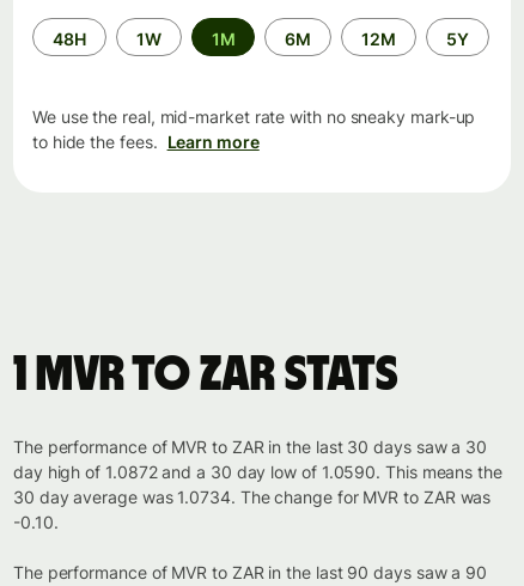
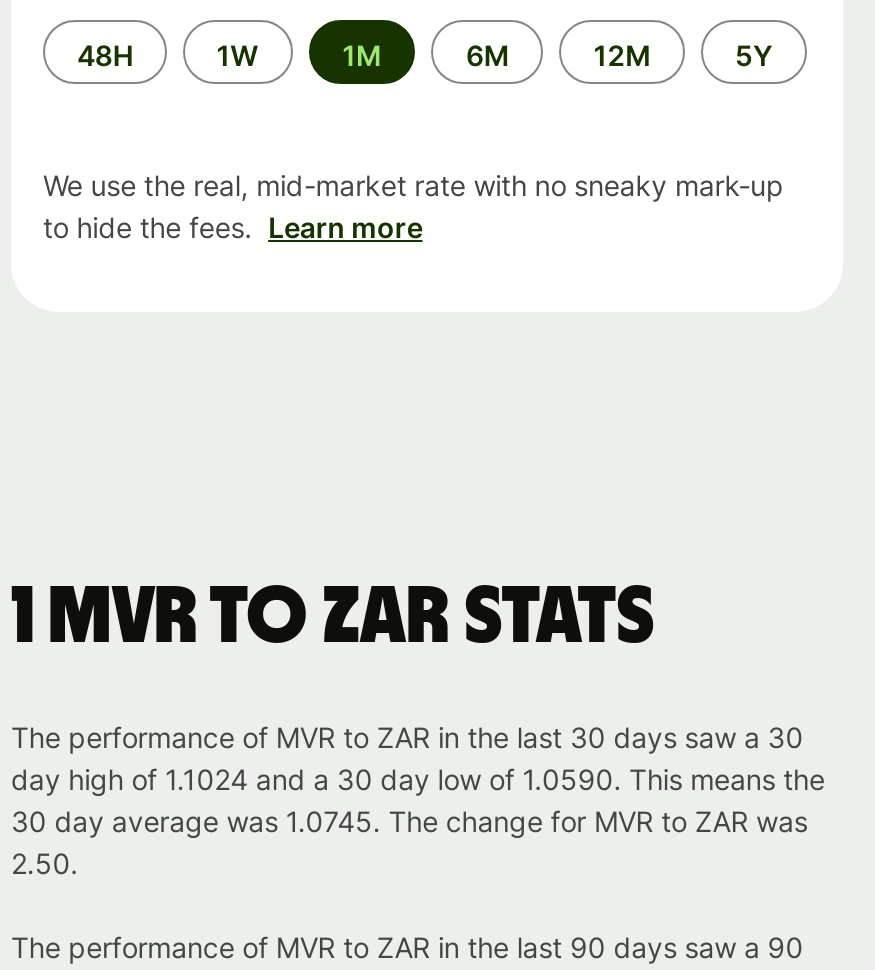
[13,462,502,482] day high of 1.0872 and a 30 day low of 1.0590. This means the -> [11,762,825,796] day high of 1.1024 and a 30 day low of 1.0590. This means the
[13,487,491,507] 30 day average was 1.0734. The change for MVR to ZAR was -> [11,804,808,838] 30 day average was 1.0745. The change for MVR to ZAR was
[13,512,58,532] -0.10. -> [11,846,78,880] 2.50.

